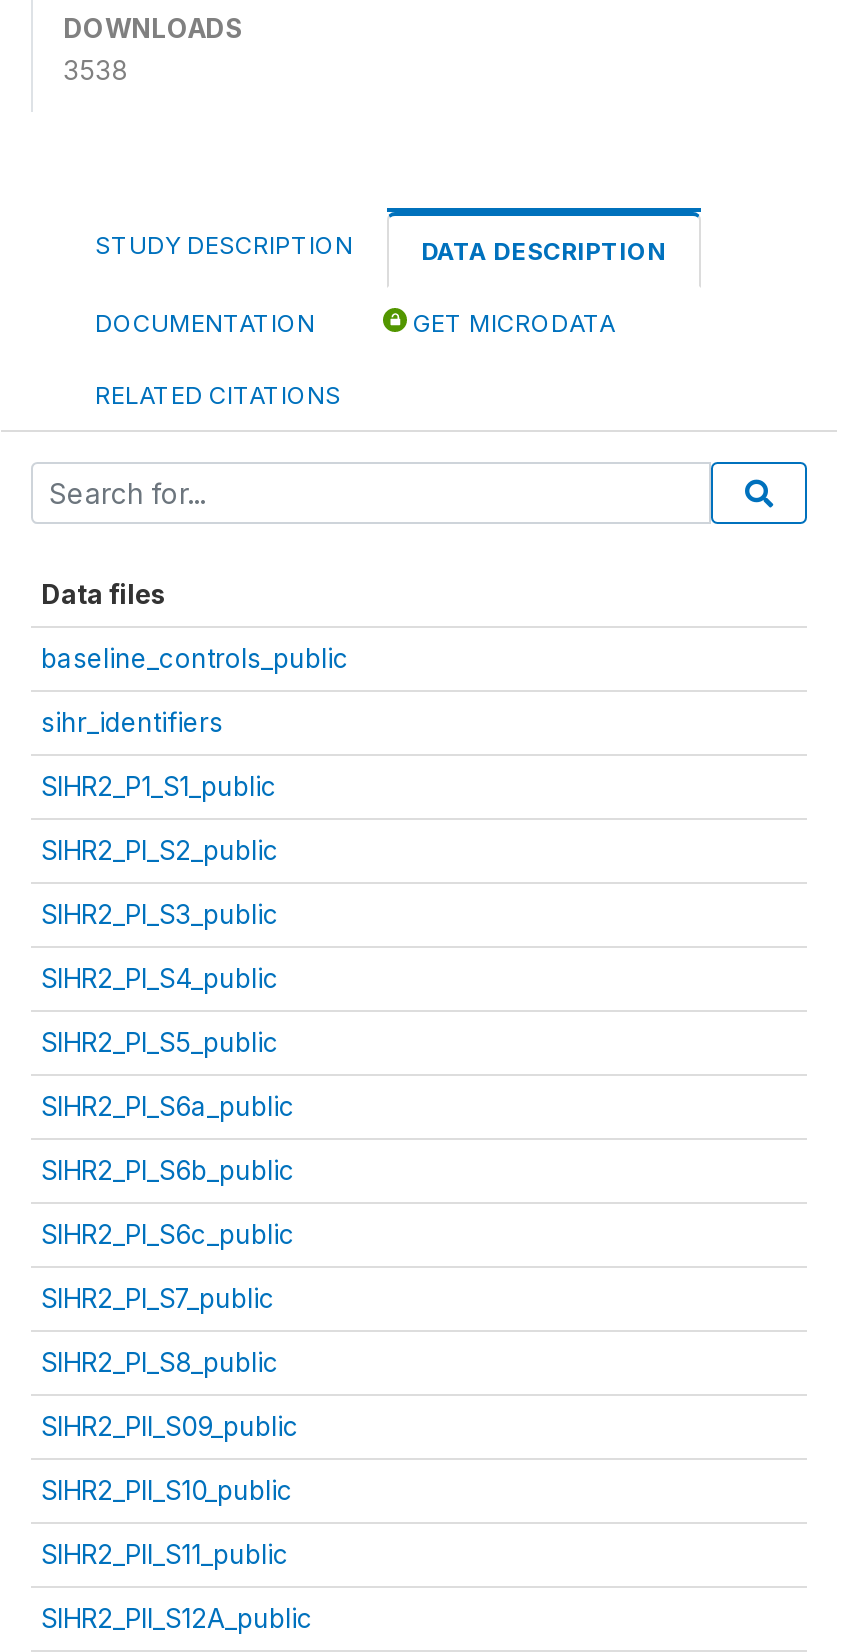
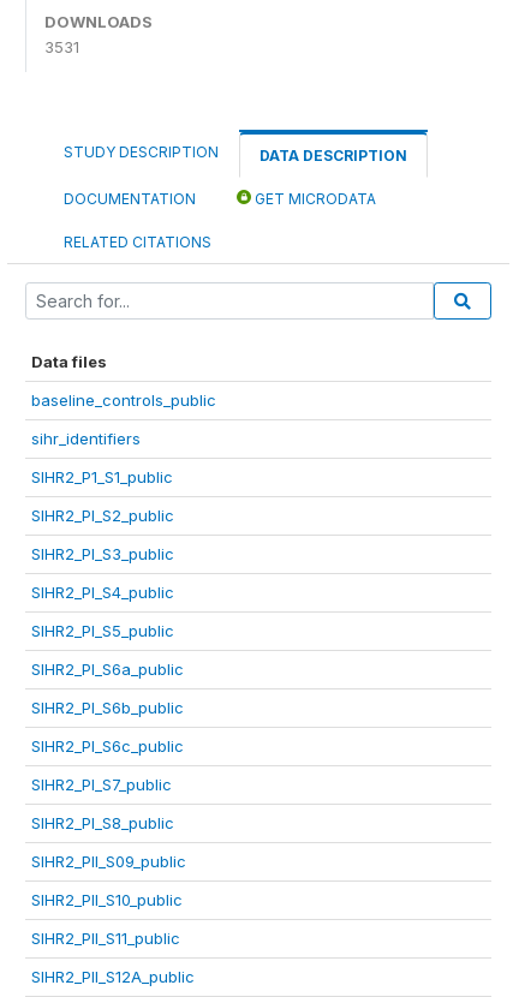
[63,53,127,85] 3538 -> [44,37,79,56] 3531

